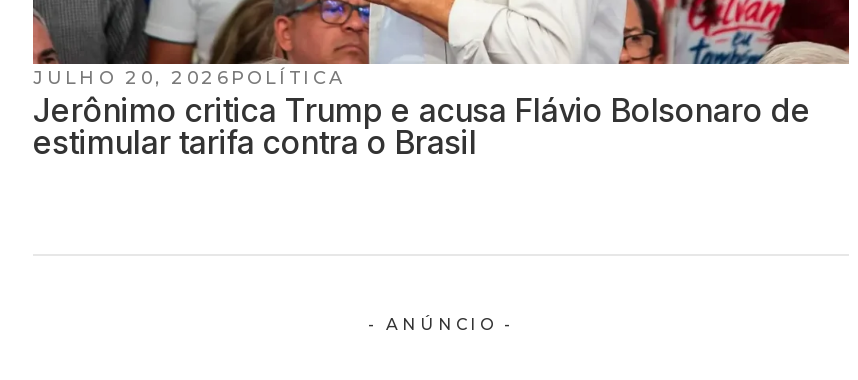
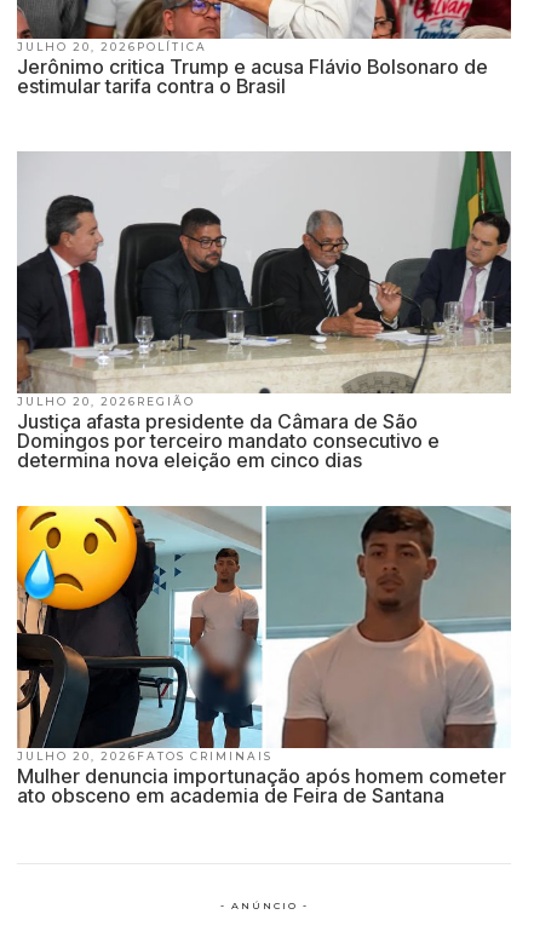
none -> [16,505,512,807] [image] | JULHO 20, 2026 FATOS CRIMINAIS | Mulher denuncia importunação após homem cometer | ato obsceno em academia de Feira de Santana
none -> [17,150,512,472] [image] | JULHO 20, 2026 REGIÃO | Justiça afasta presidente da Câmara de São | Domingos por terceiro mandato consecutivo e | determina nova eleição em cinco dias

